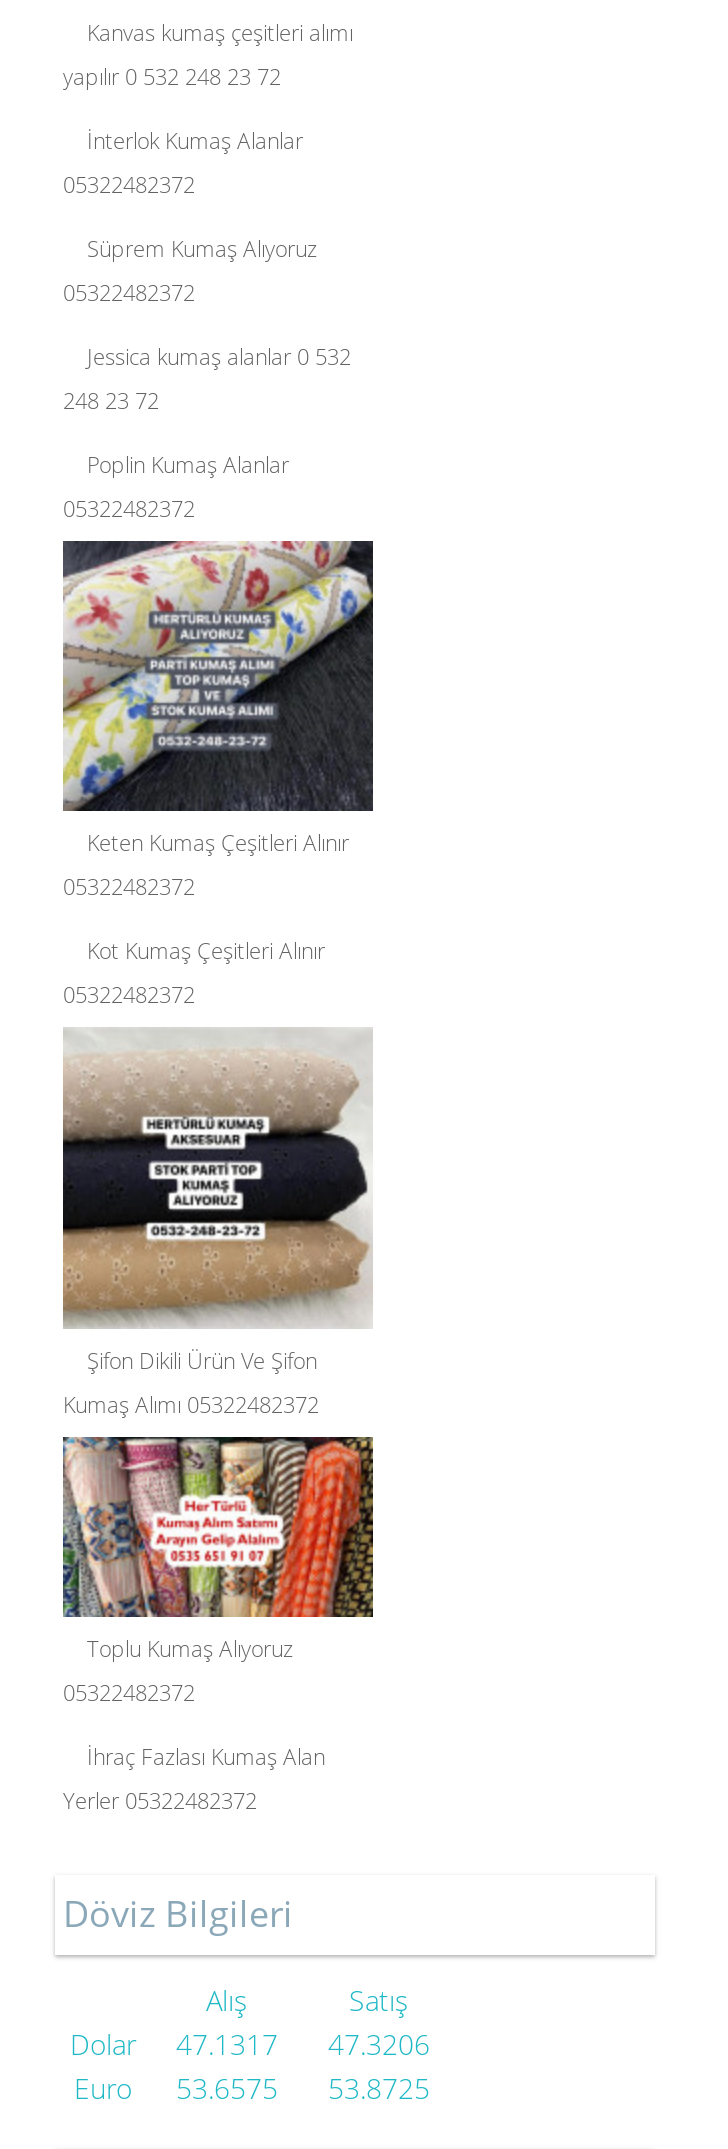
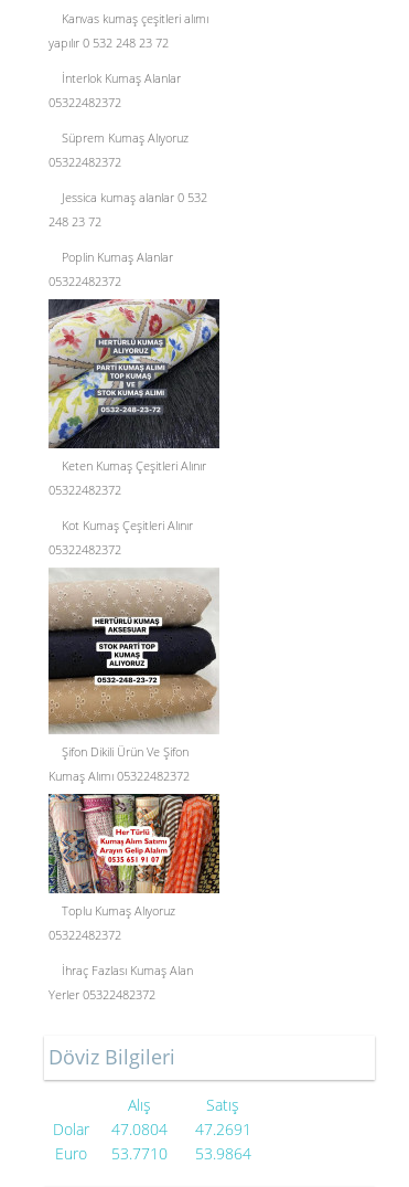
[176,2025,278,2063] 47.1317 -> [111,1119,167,1140] 47.0804
[328,2025,430,2063] 47.3206 -> [195,1119,251,1140] 47.2691
[176,2069,278,2107] 53.6575 -> [111,1143,167,1164] 53.7710
[328,2069,430,2107] 53.8725 -> [195,1143,251,1164] 53.9864

